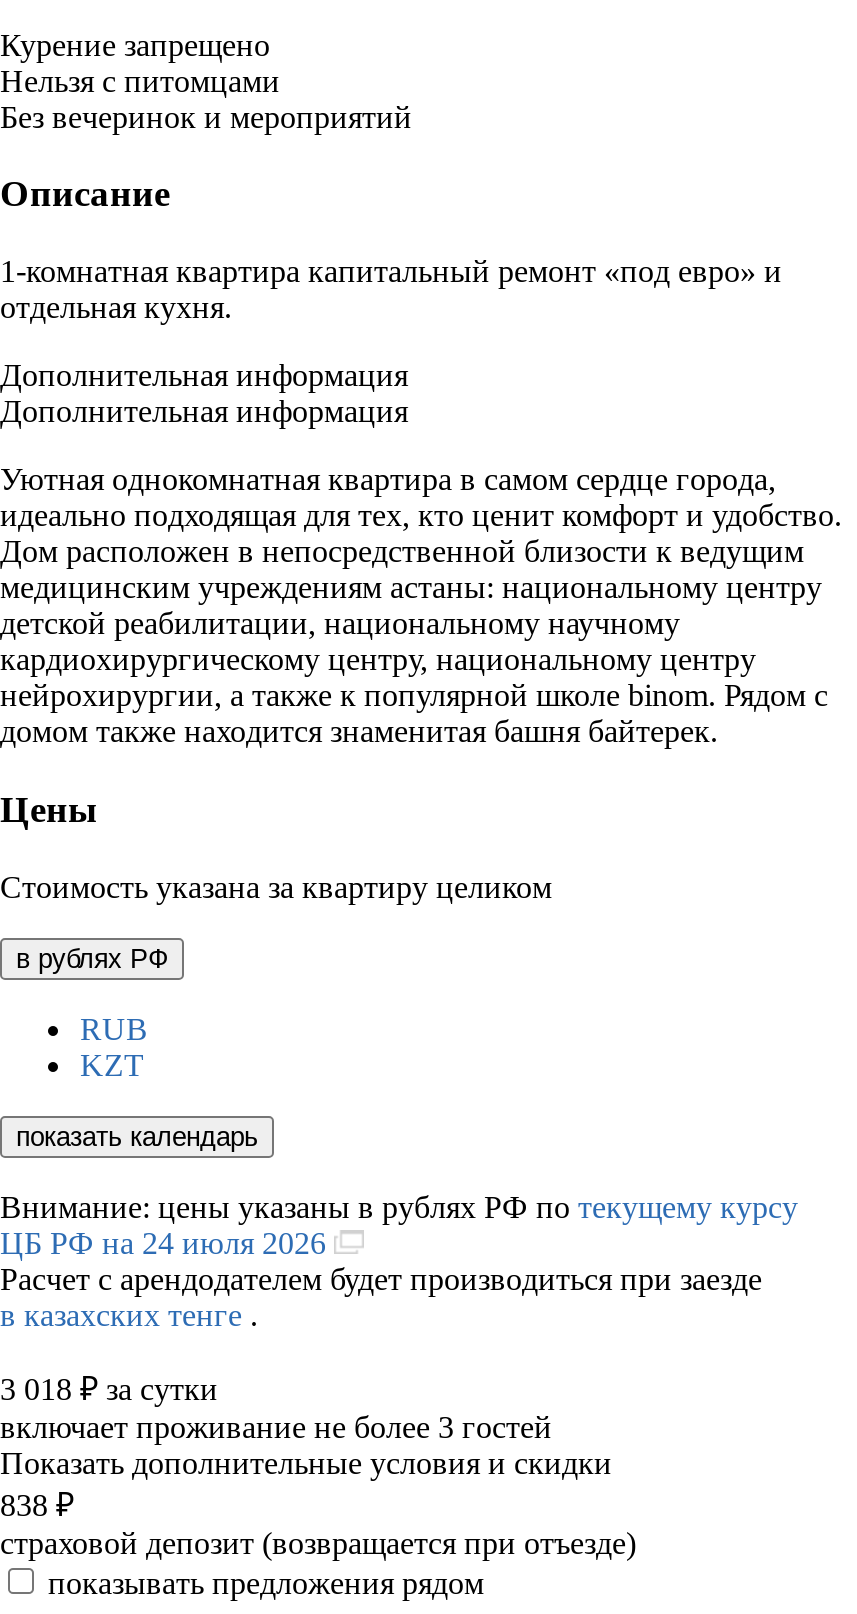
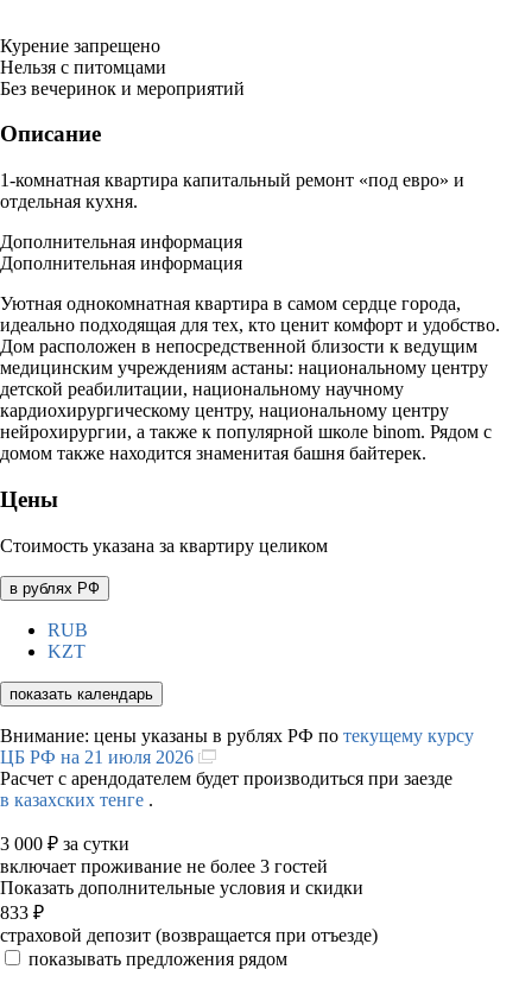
[0,1225,334,1259] ЦБ РФ на 24 июля 2026 -> [0,746,198,766] ЦБ РФ на 21 июля 2026
[0,1371,218,1405] 3 018 ₽ за сутки -> [0,833,129,853] 3 000 ₽ за сутки
[0,1487,74,1521] 838 ₽ -> [0,902,44,922] 833 ₽

